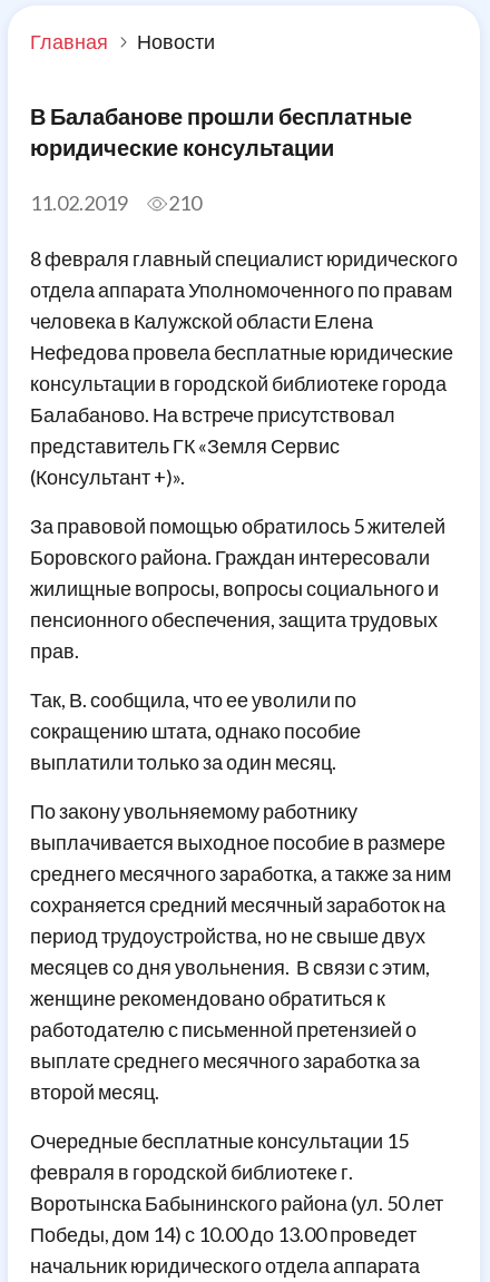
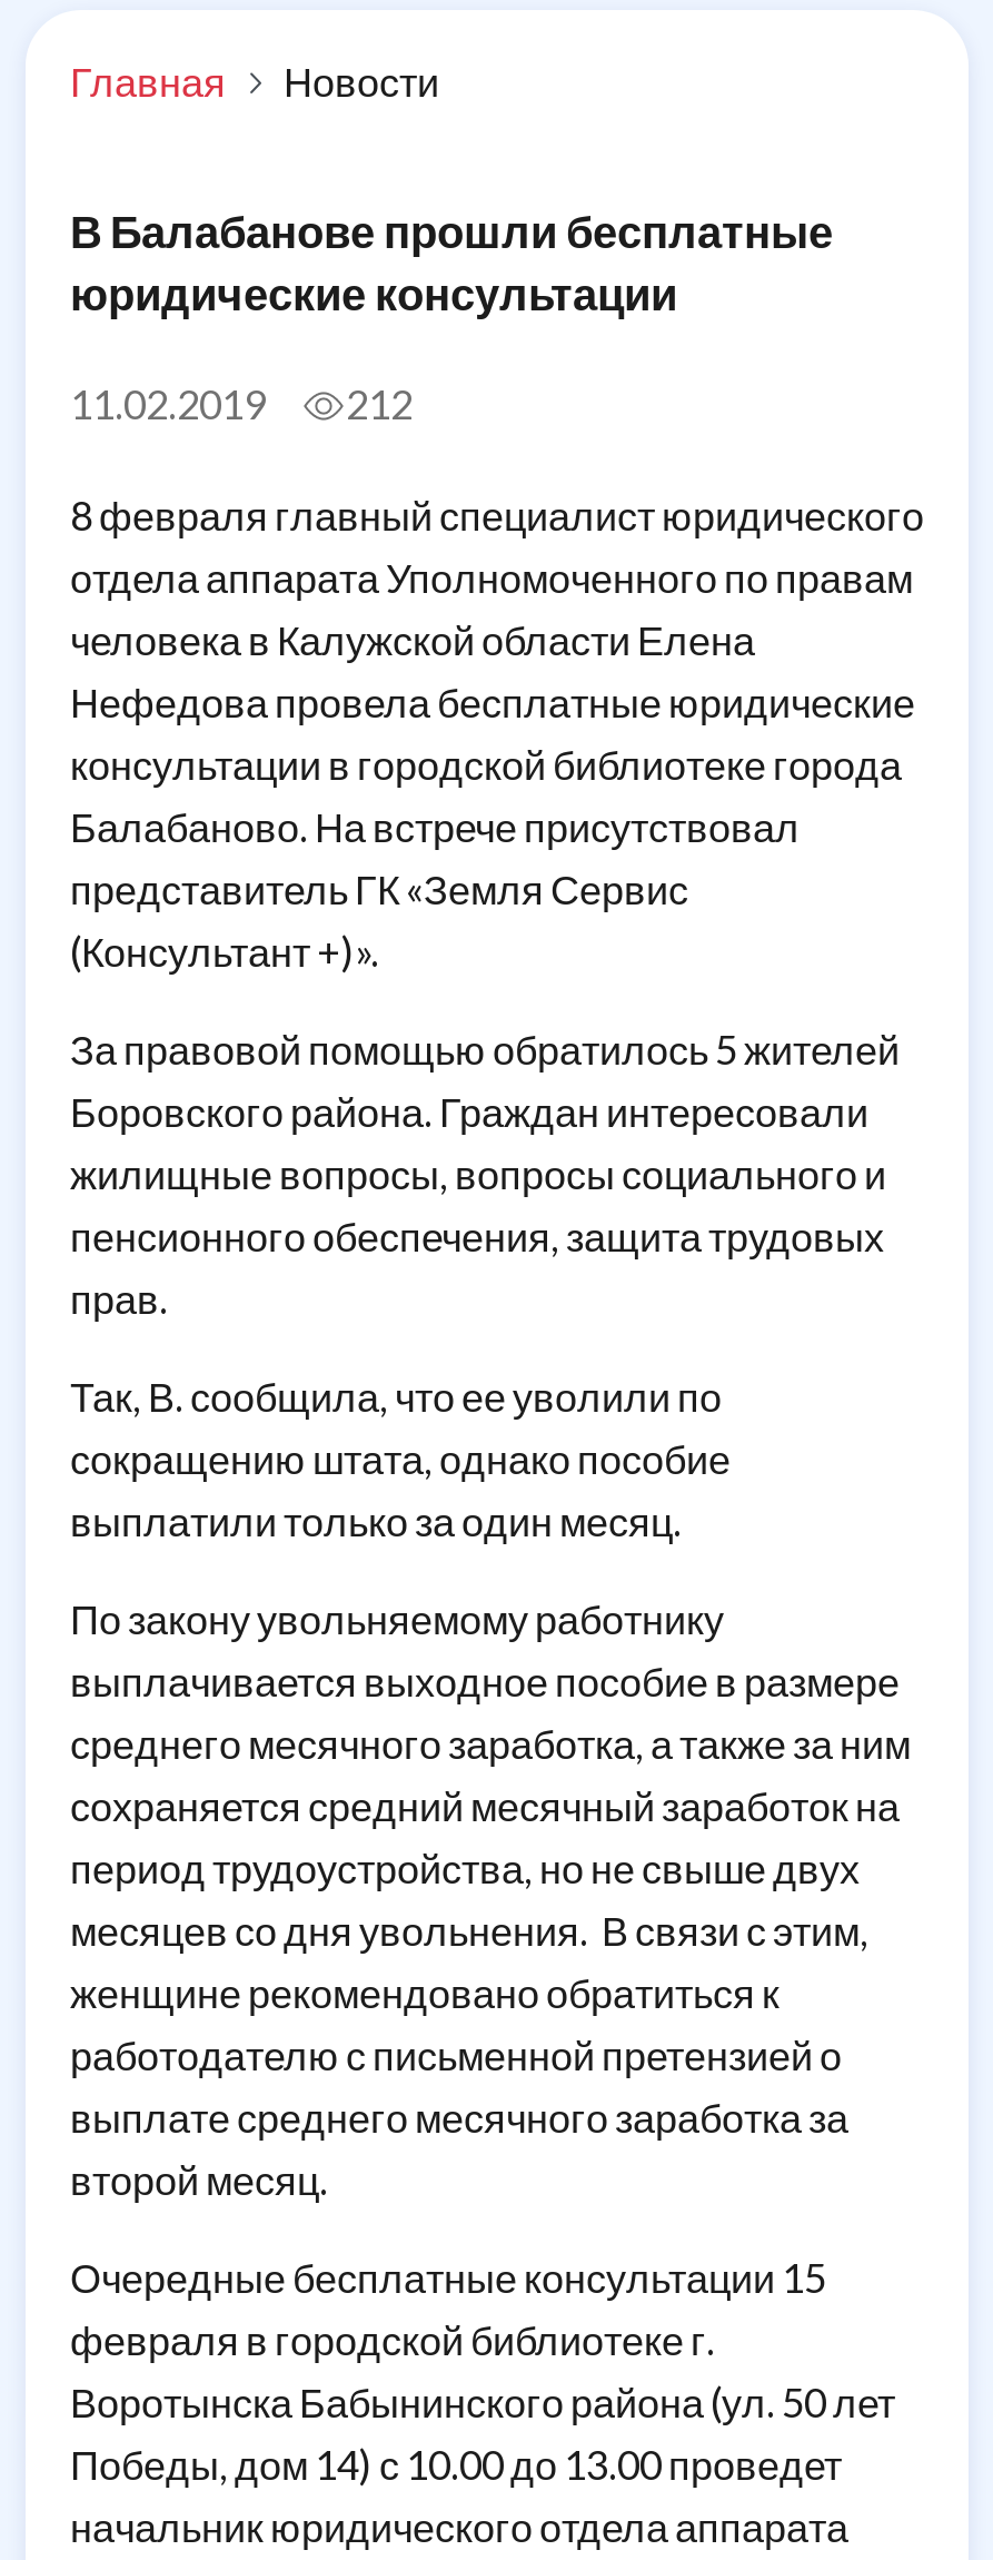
[30,190,202,215] 11.02.2019 210 -> [70,379,413,428] 11.02.2019 212

